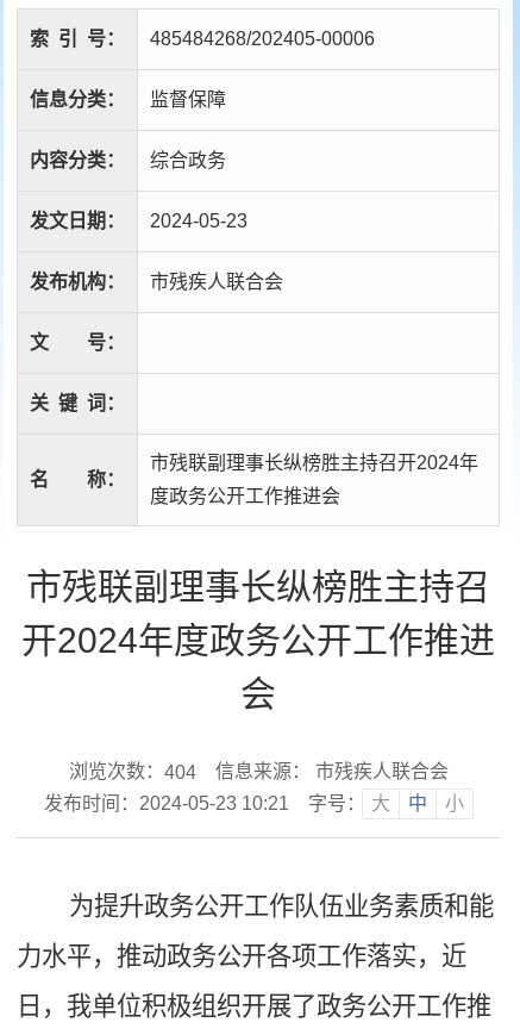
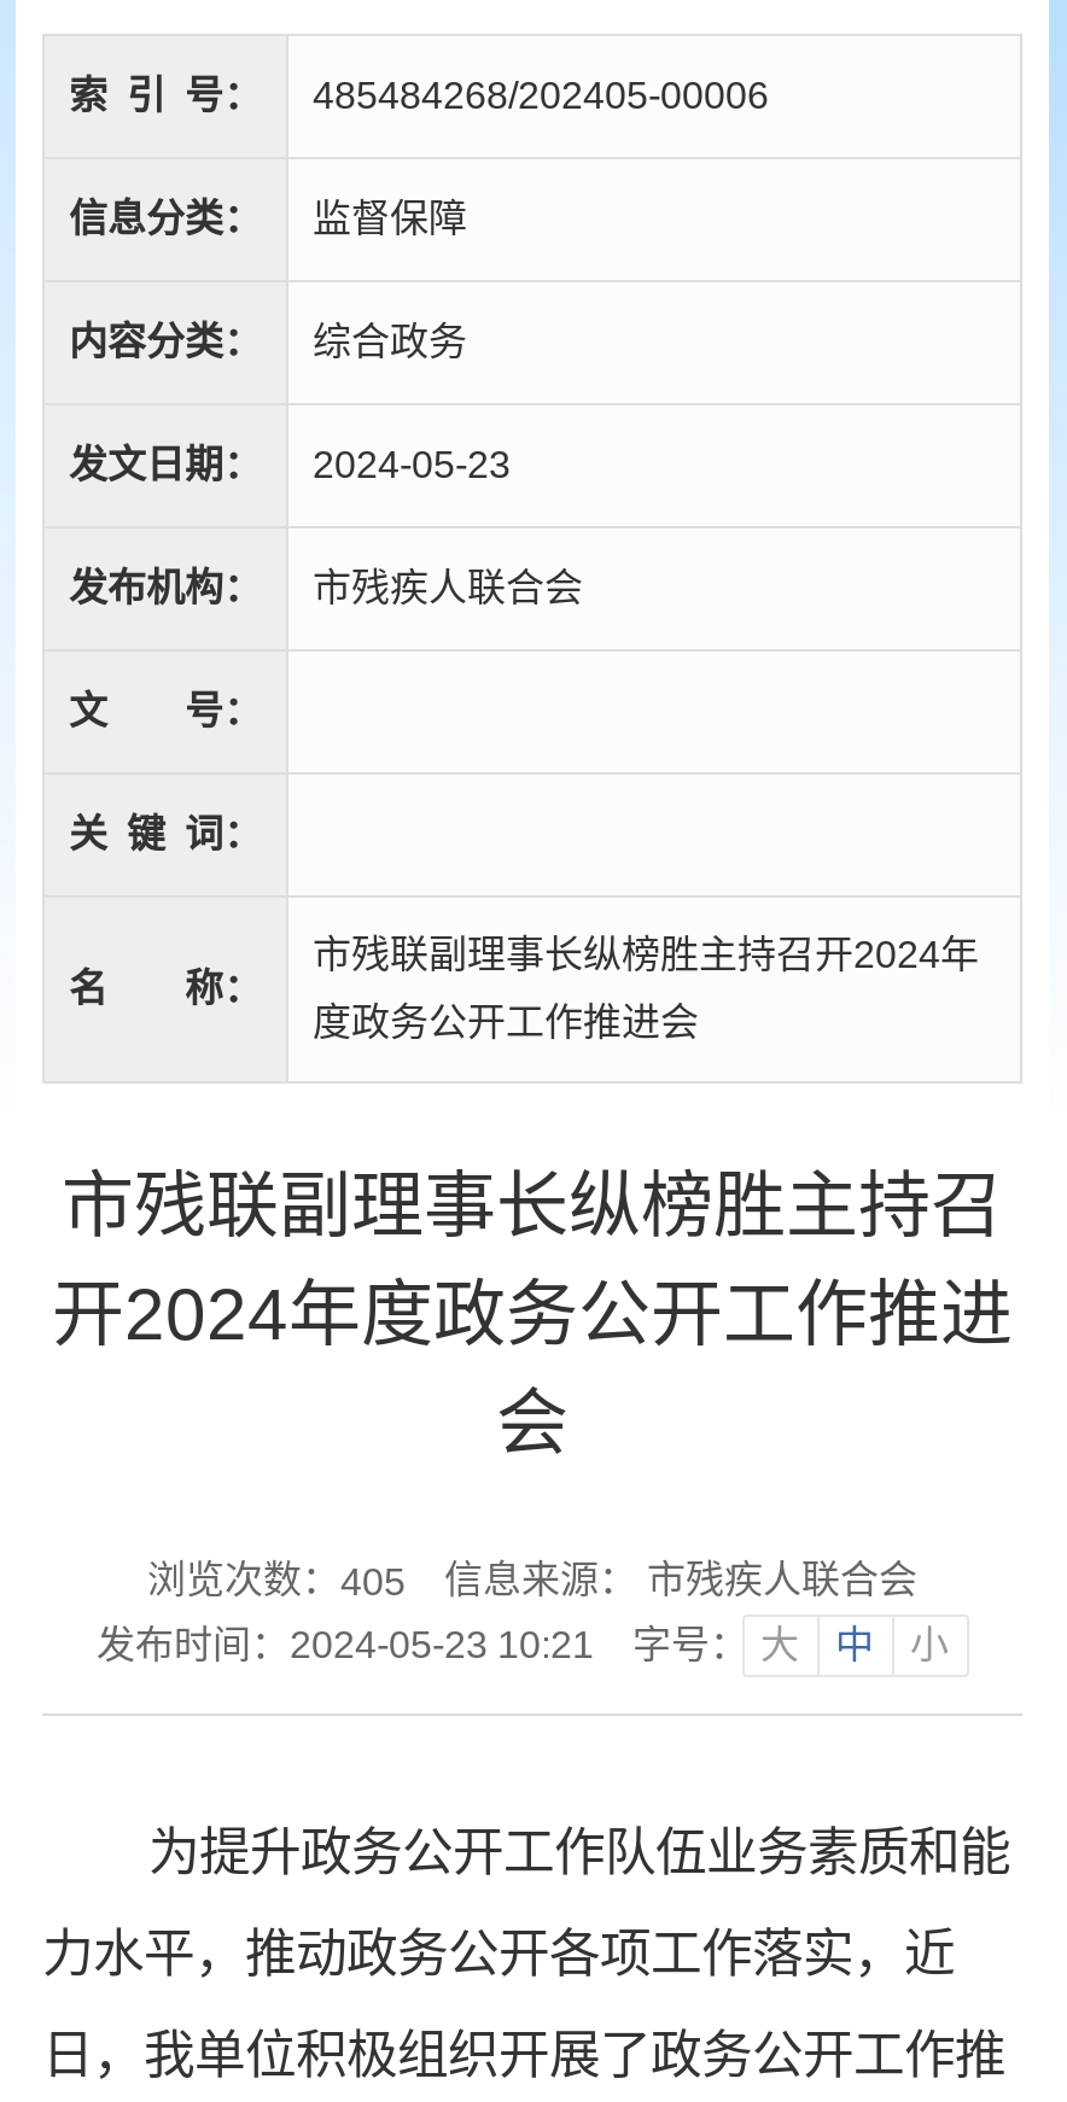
[68,761,448,782] 浏览次数：404 信息来源： 市残疾人联合会 -> [147,1559,917,1602] 浏览次数：405 信息来源： 市残疾人联合会

